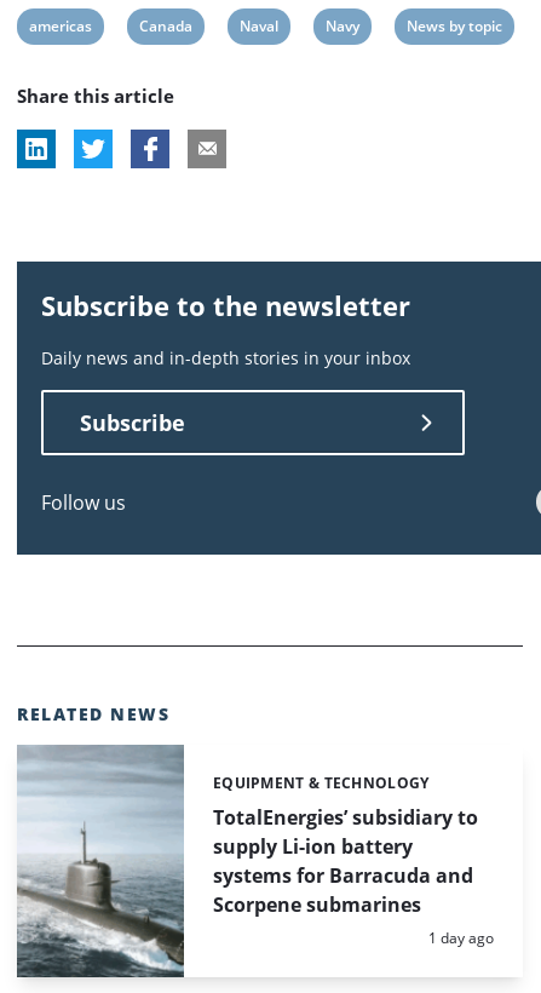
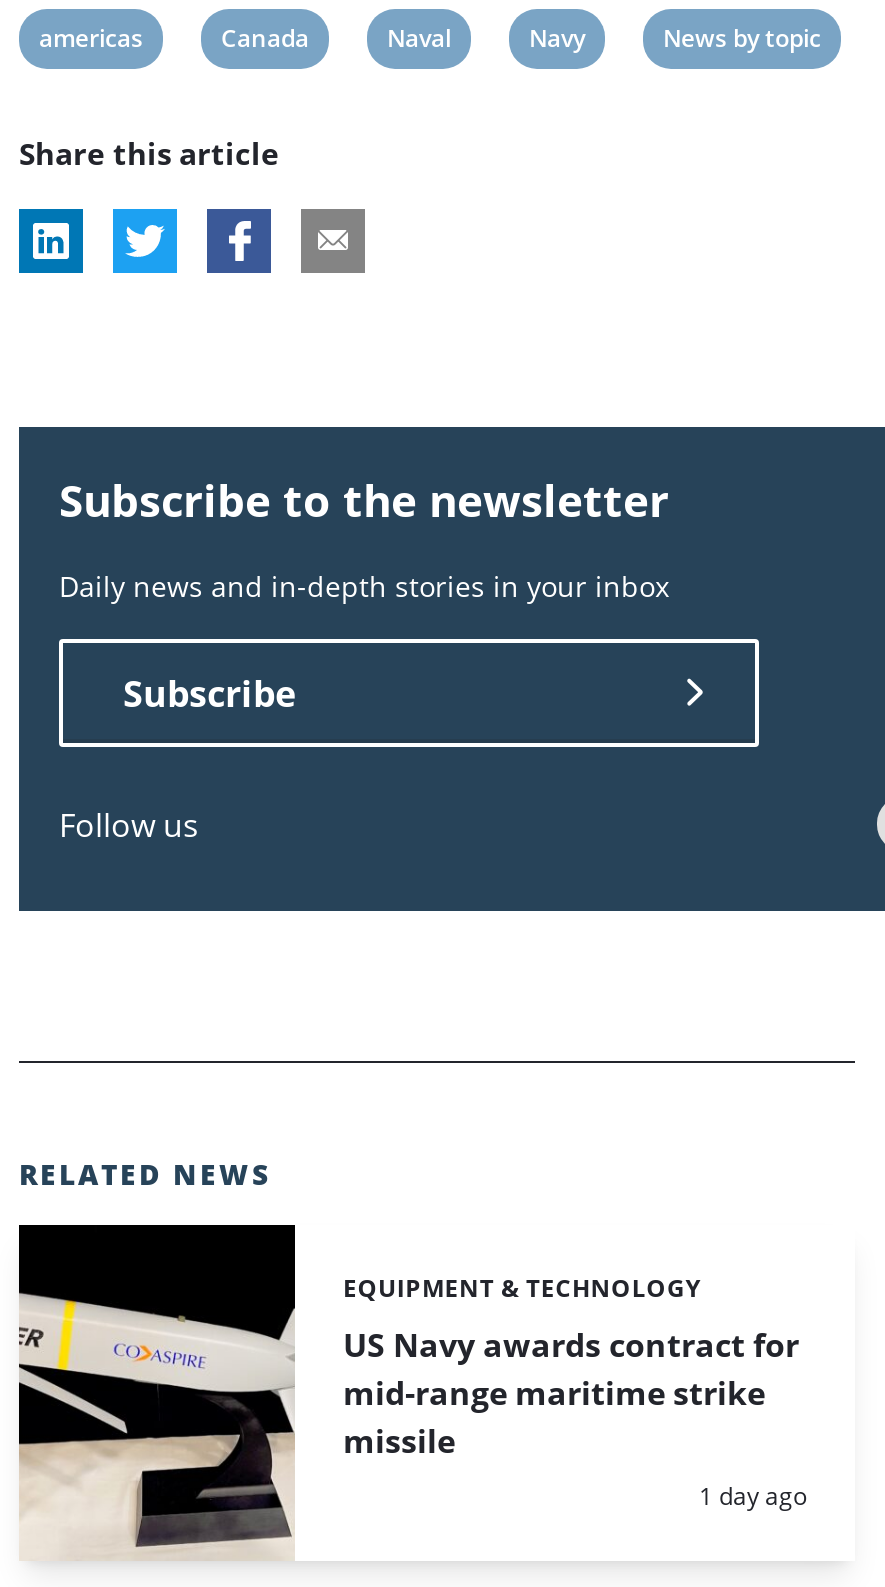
[16,745,478,978] [image] | TotalEnergies’ subsidiary to | supply Li-ion battery | systems for Barracuda and | Scorpene submarines -> [17,1223,799,1561] [image] | US Navy awards contract for | mid-range maritime strike | missile

